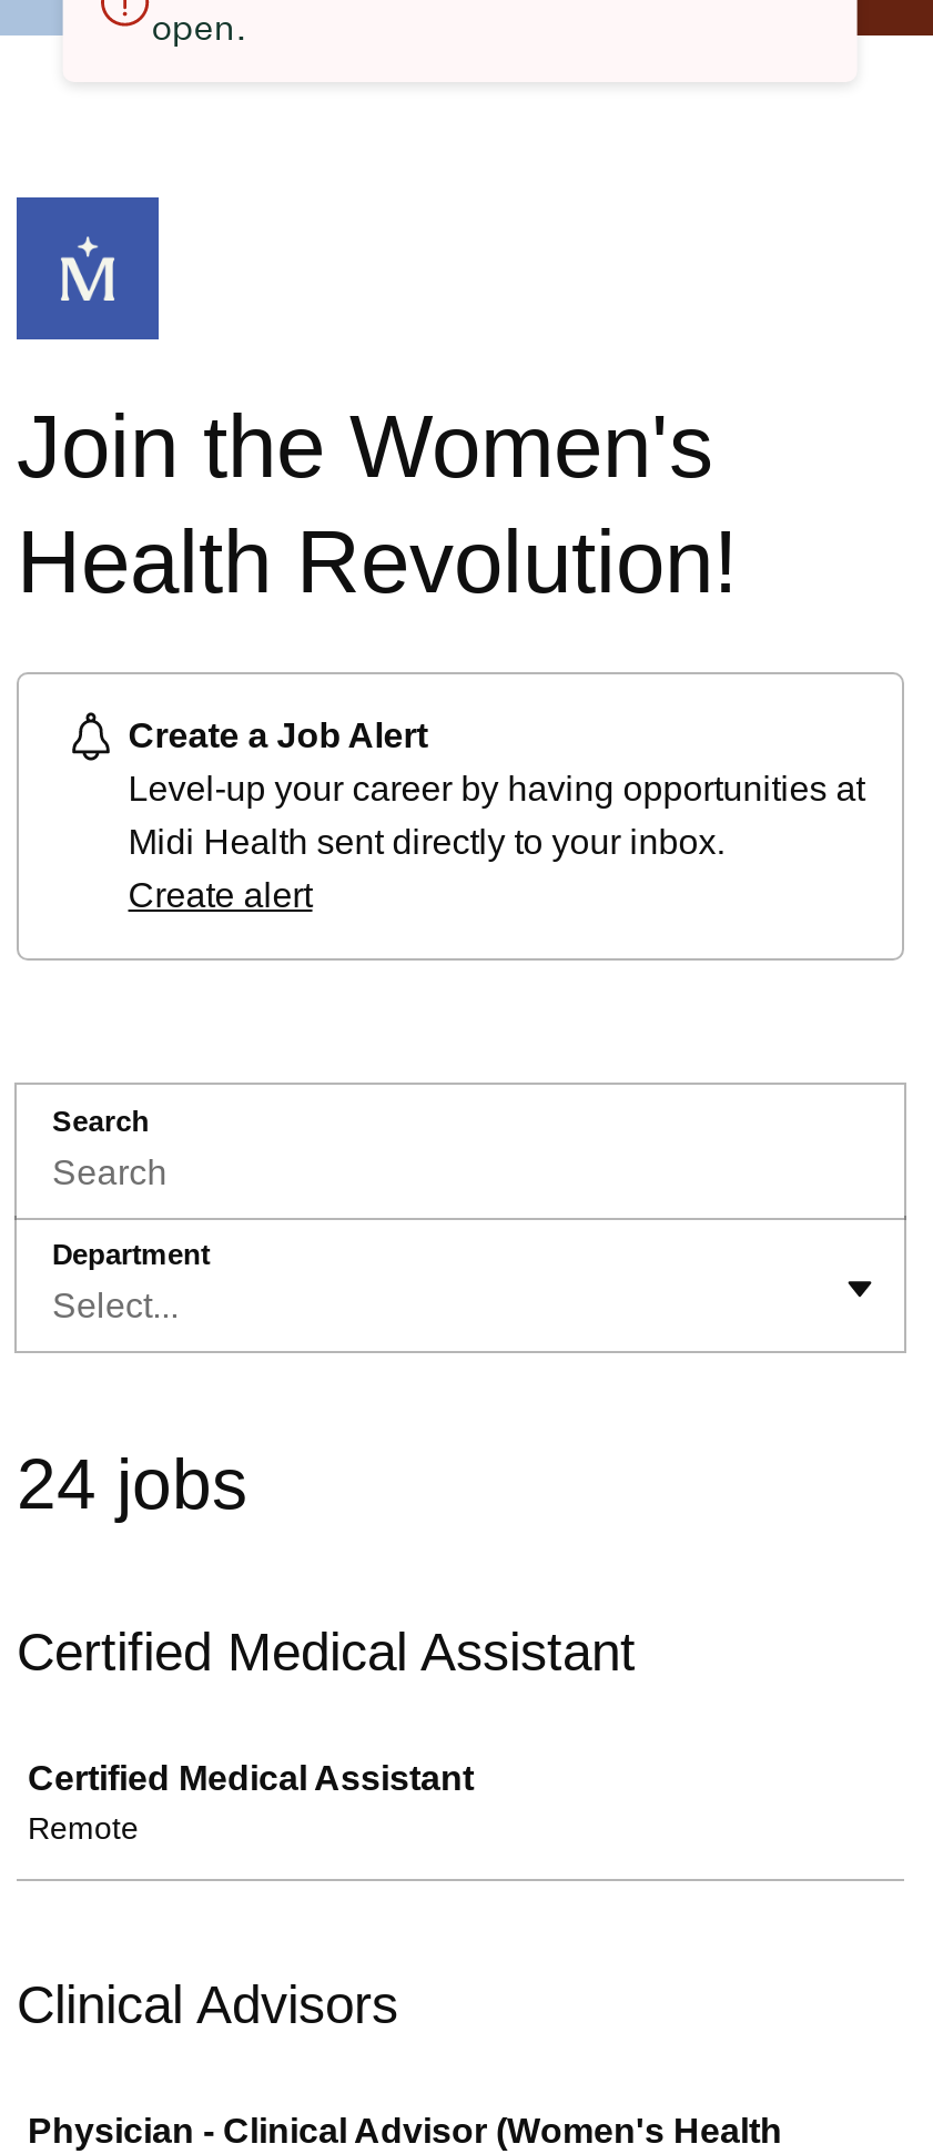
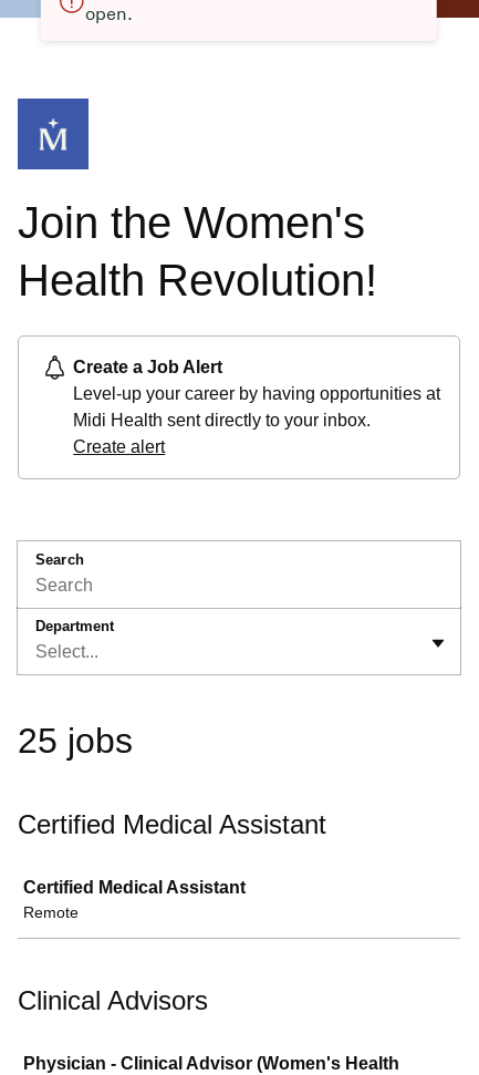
[17,1444,247,1524] 24 jobs -> [18,721,133,761] 25 jobs

